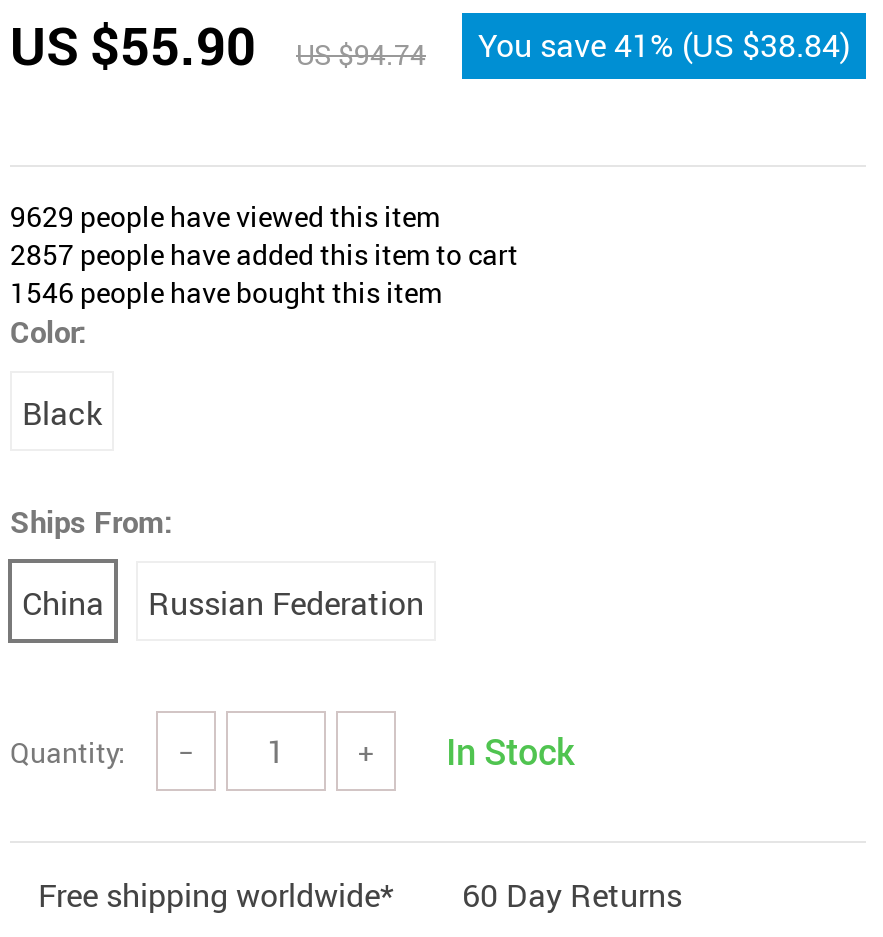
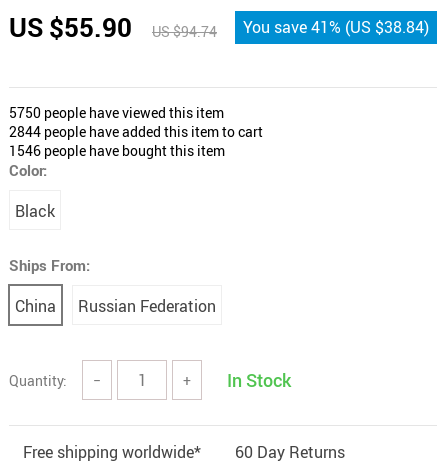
[10,197,440,235] 9629 people have viewed this item -> [9,103,224,122] 5750 people have viewed this item
[10,235,518,273] 2857 people have added this item to cart -> [9,122,263,141] 2844 people have added this item to cart

